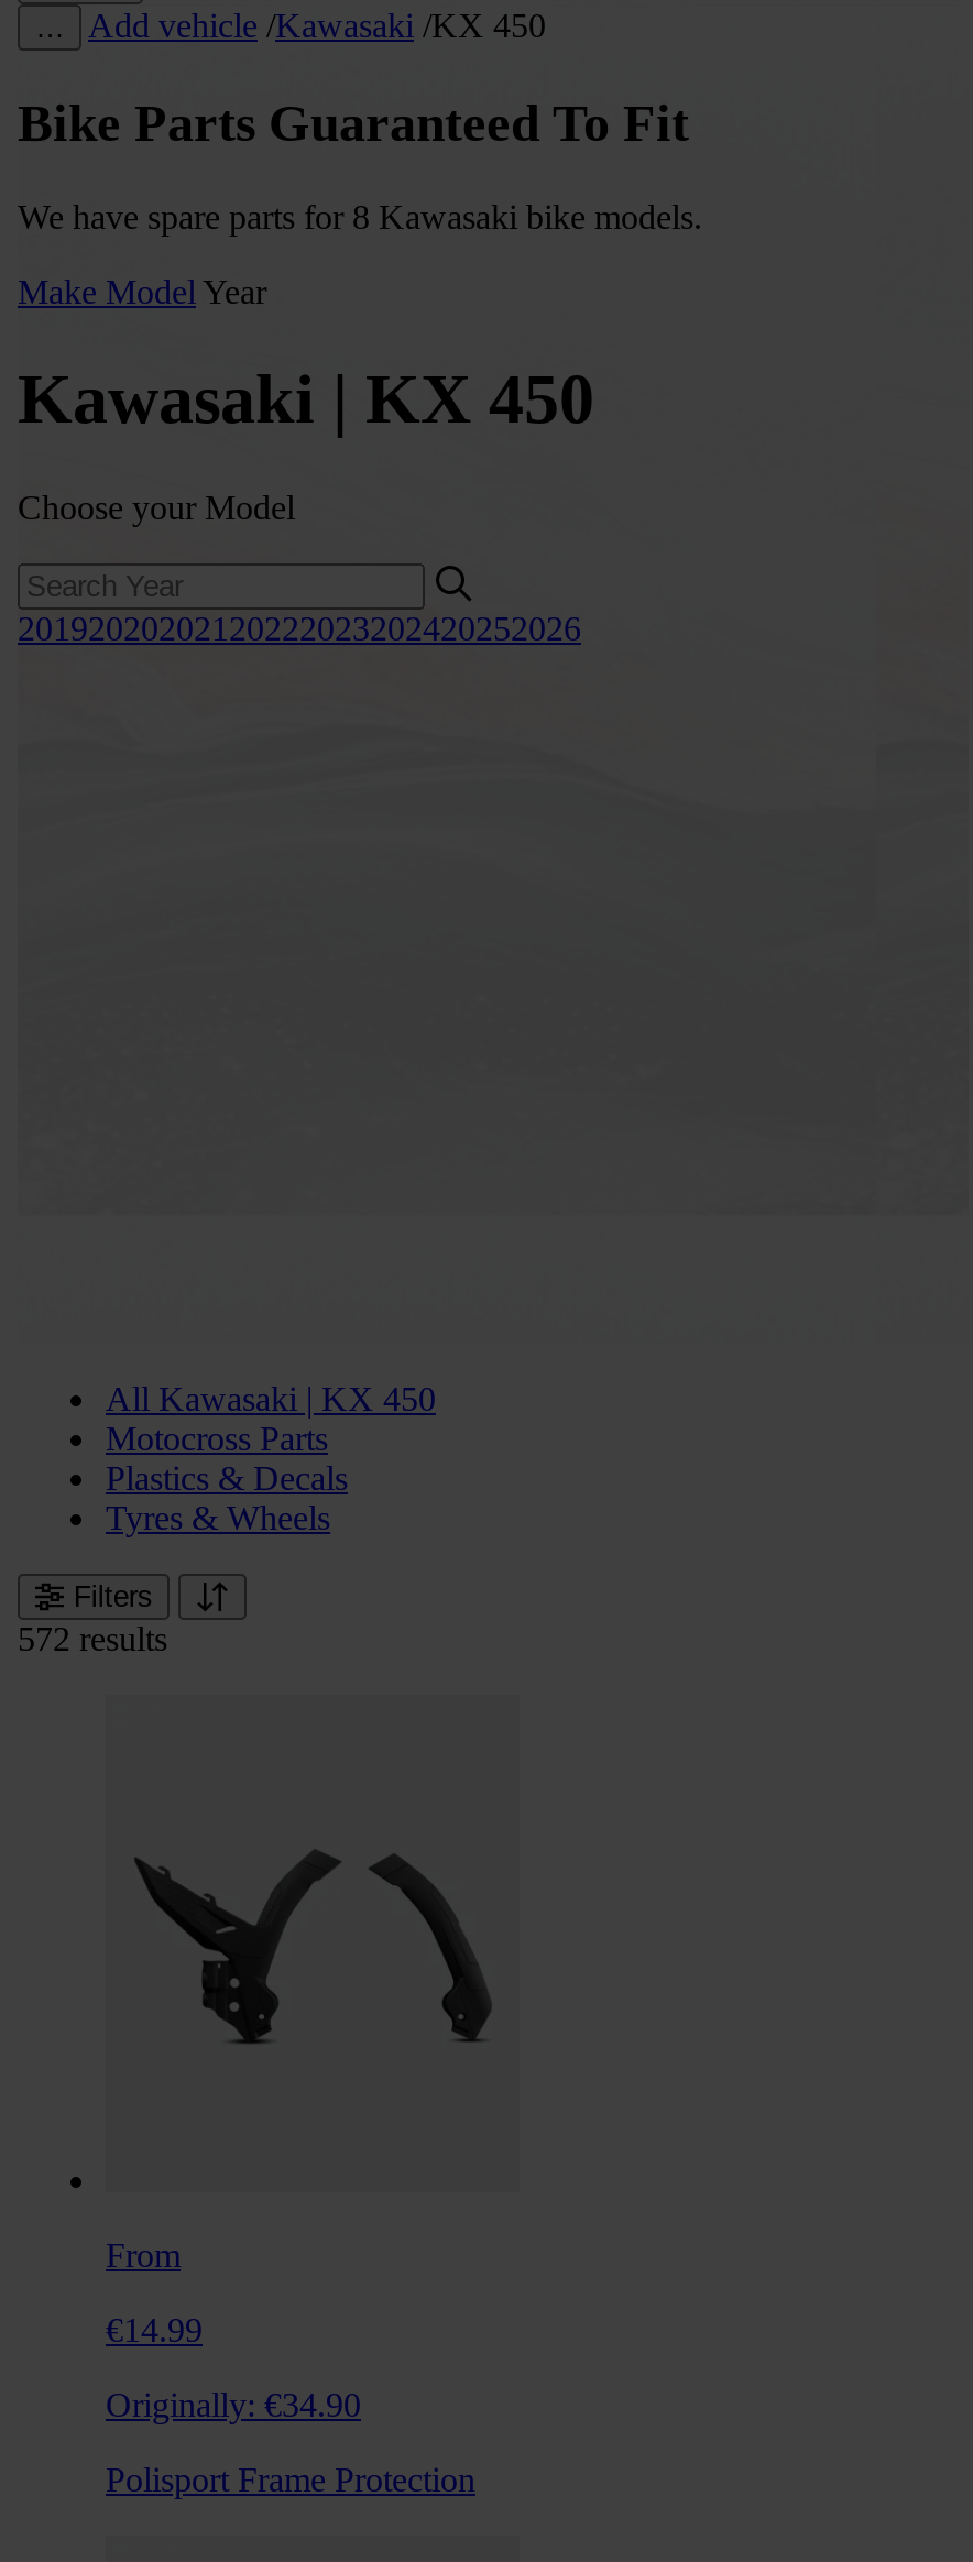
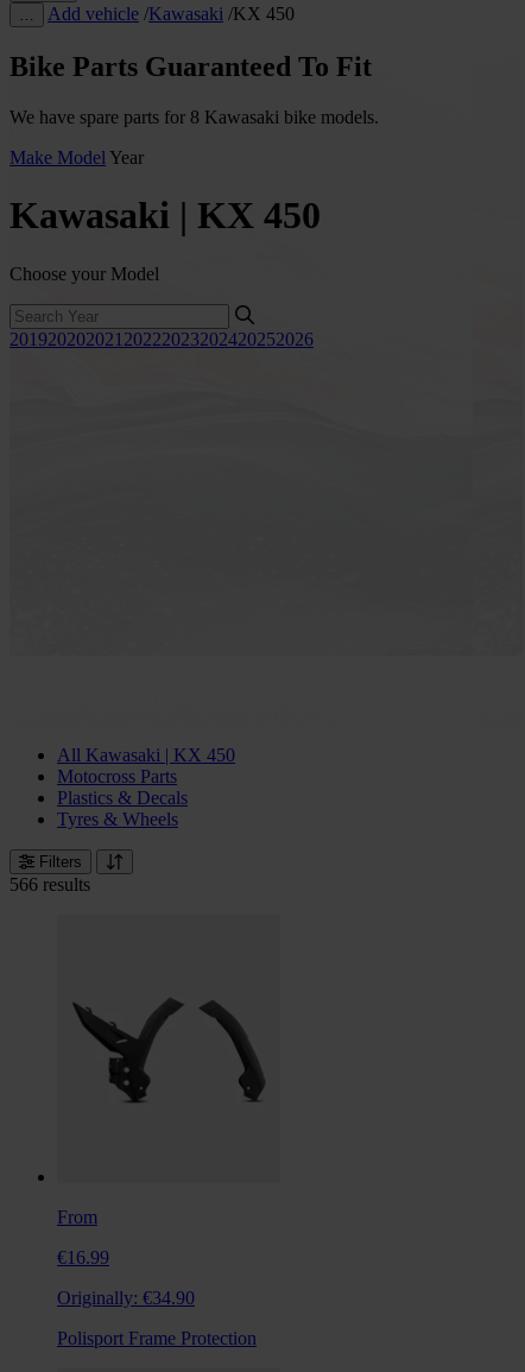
[18,1620,167,1658] 572 results -> [10,875,90,895] 566 results
[106,2311,203,2349] €14.99 -> [57,1247,109,1267] €16.99

